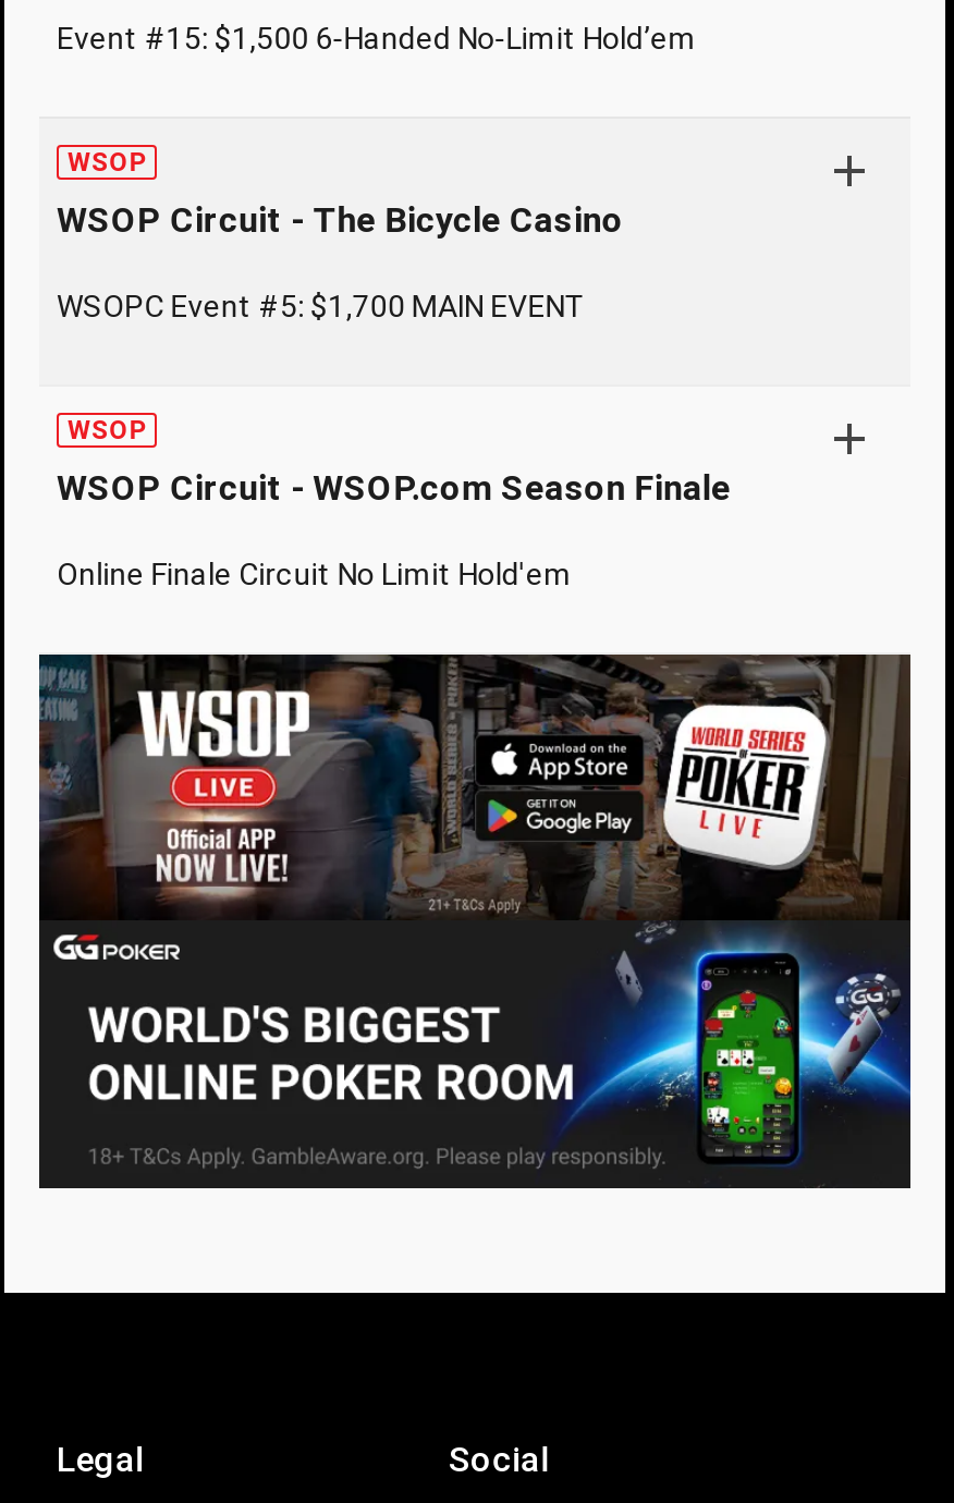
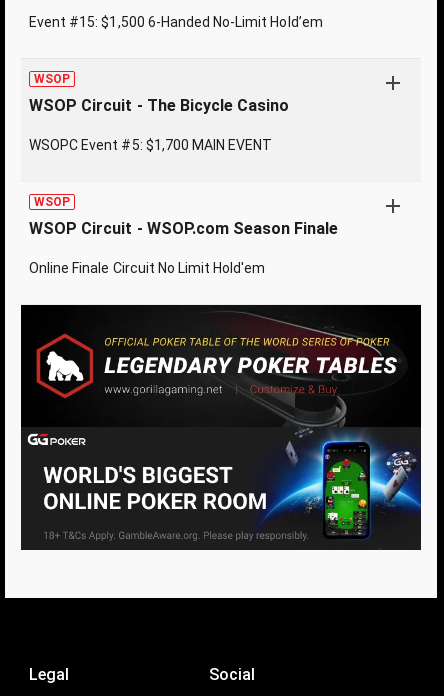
[37,655,910,920] [image] -> [20,305,421,427] [image]

